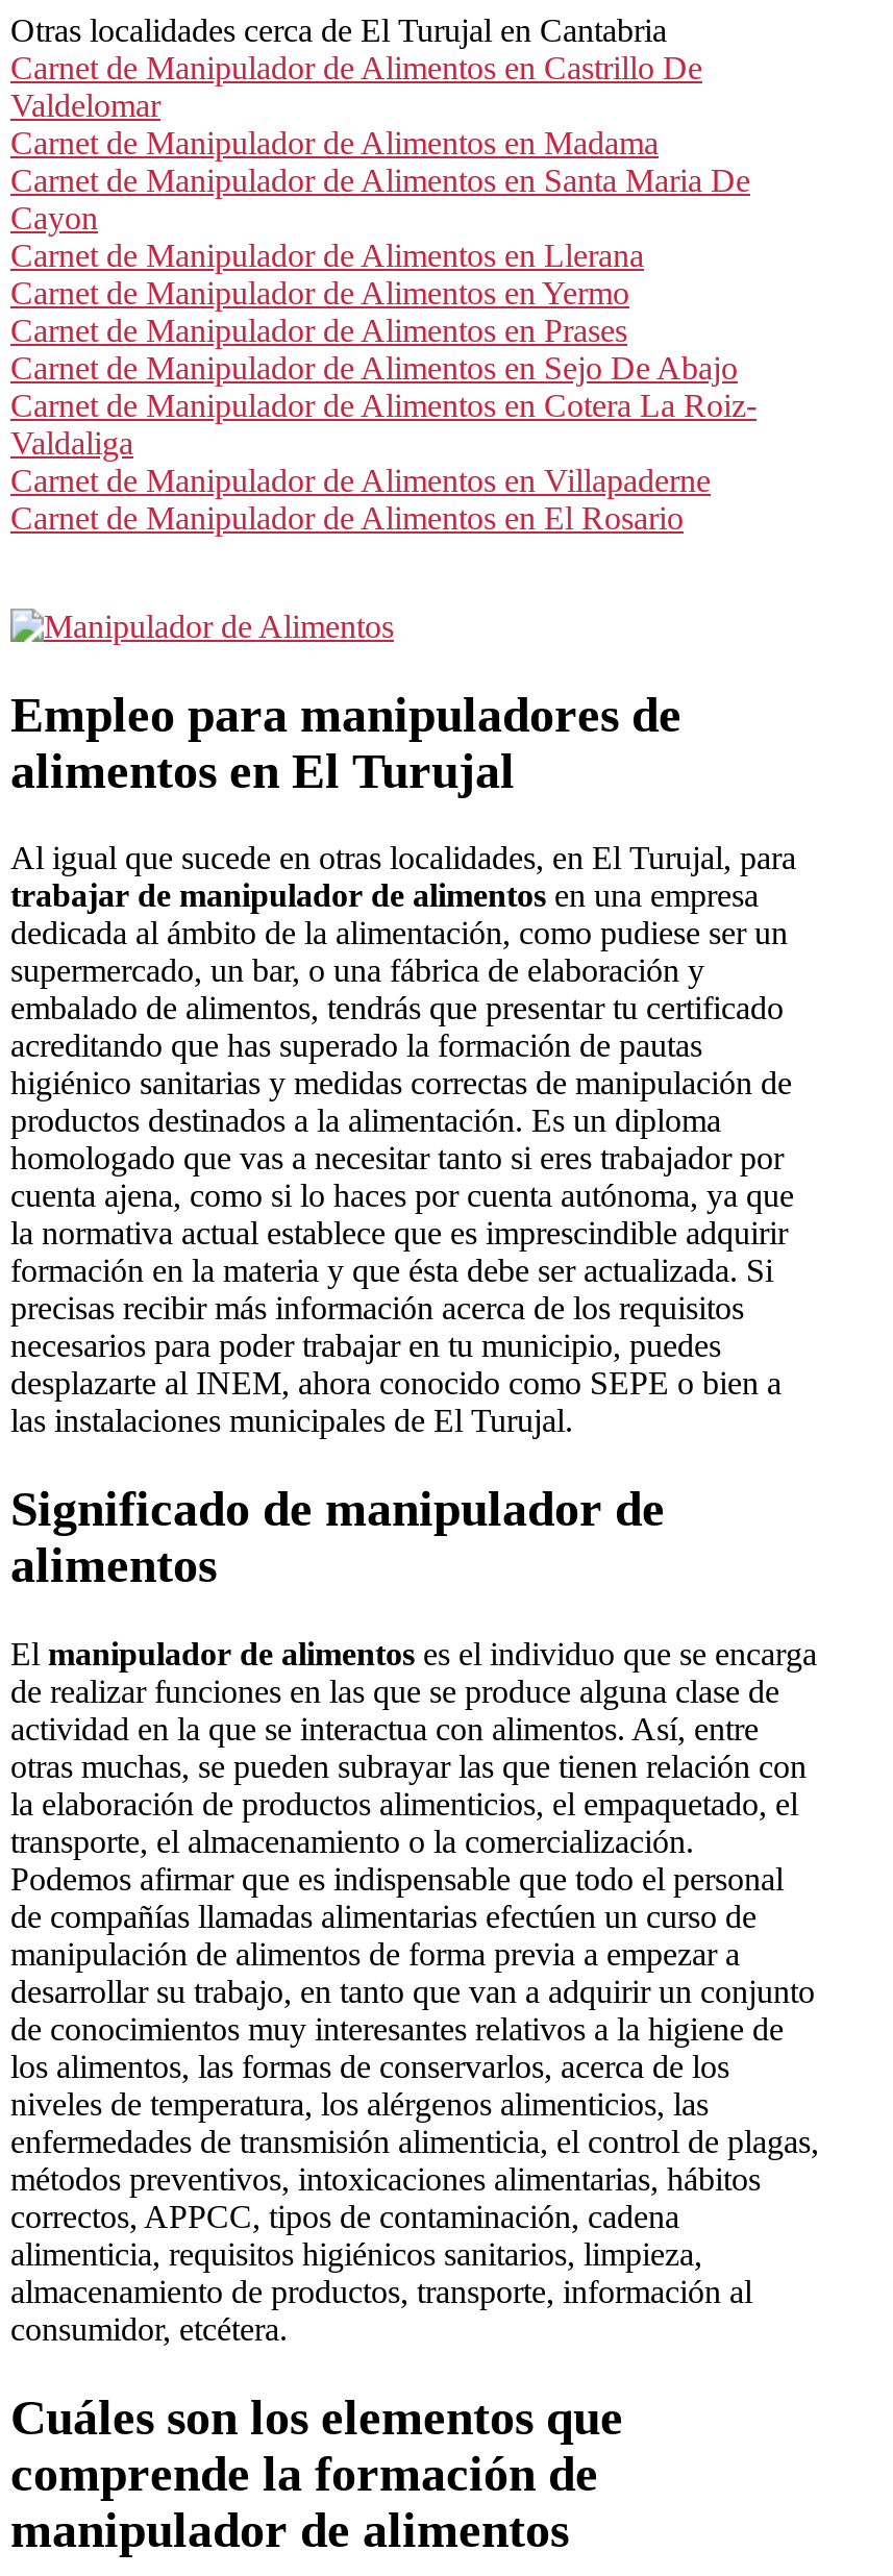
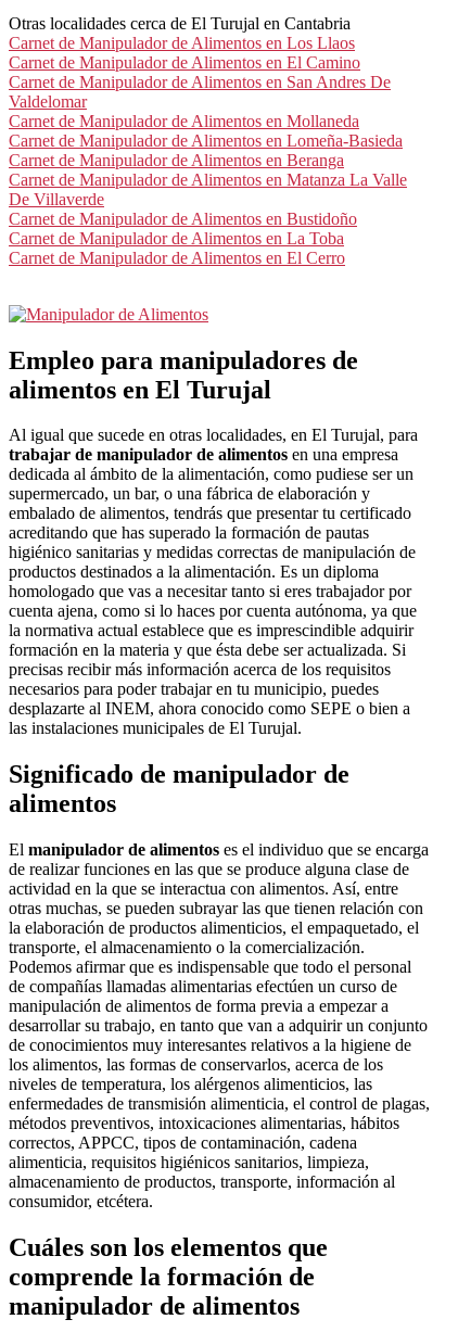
[10,49,702,85] Carnet de Manipulador de Alimentos en Castrillo De -> [9,33,391,91] Carnet de Manipulador de Alimentos en Los Llaos | Carnet de Manipulador de Alimentos en El Camino | Carnet de Manipulador de Alimentos en San Andres De
moved [10,87,160,122] -> [9,92,87,110]: Valdelomar
[10,124,756,535] Carnet de Manipulador de Alimentos en Madama | Carnet de Manipulador de Alimentos en Santa Maria De | Cayon | Carnet de Manipulador de Alimentos en Llerana | Carnet de Manipulador de Alimentos en Yermo | Carnet de Manipulador de Alimentos en Prases | Carnet de Manipulador de Alimentos en Sejo De Abajo | Carnet de Manipulador de Alimentos en Cotera La Roiz- | Valdaliga | Carnet de Manipulador de Alimentos en Villapaderne | Carnet de Manipulador de Alimentos en El Rosario -> [9,111,407,267] Carnet de Manipulador de Alimentos en Mollaneda | Carnet de Manipulador de Alimentos en Lomeña-Basieda | Carnet de Manipulador de Alimentos en Beranga | Carnet de Manipulador de Alimentos en Matanza La Valle | De Villaverde | Carnet de Manipulador de Alimentos en Bustidoño | Carnet de Manipulador de Alimentos en La Toba | Carnet de Manipulador de Alimentos en El Cerro

